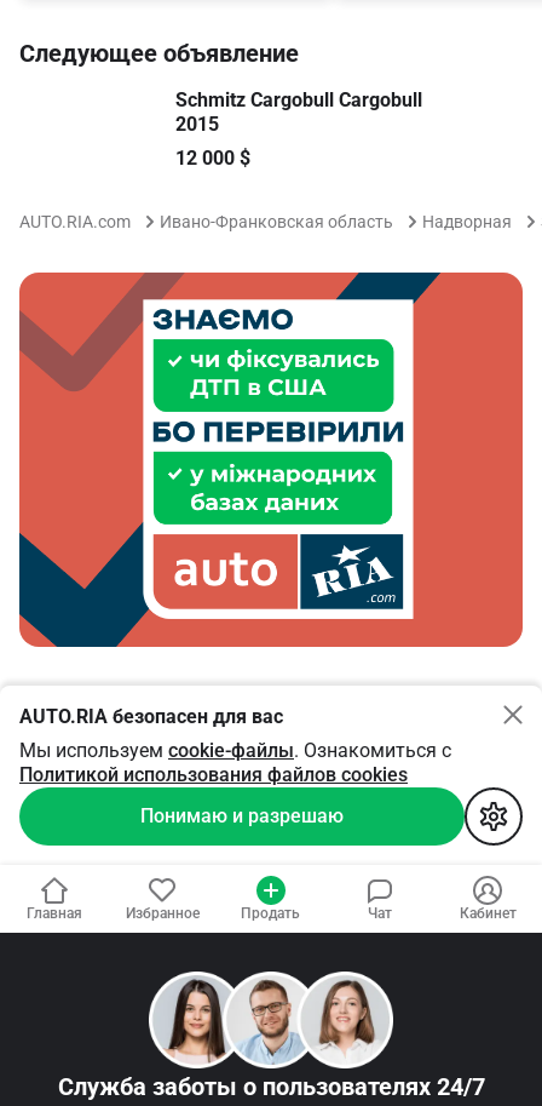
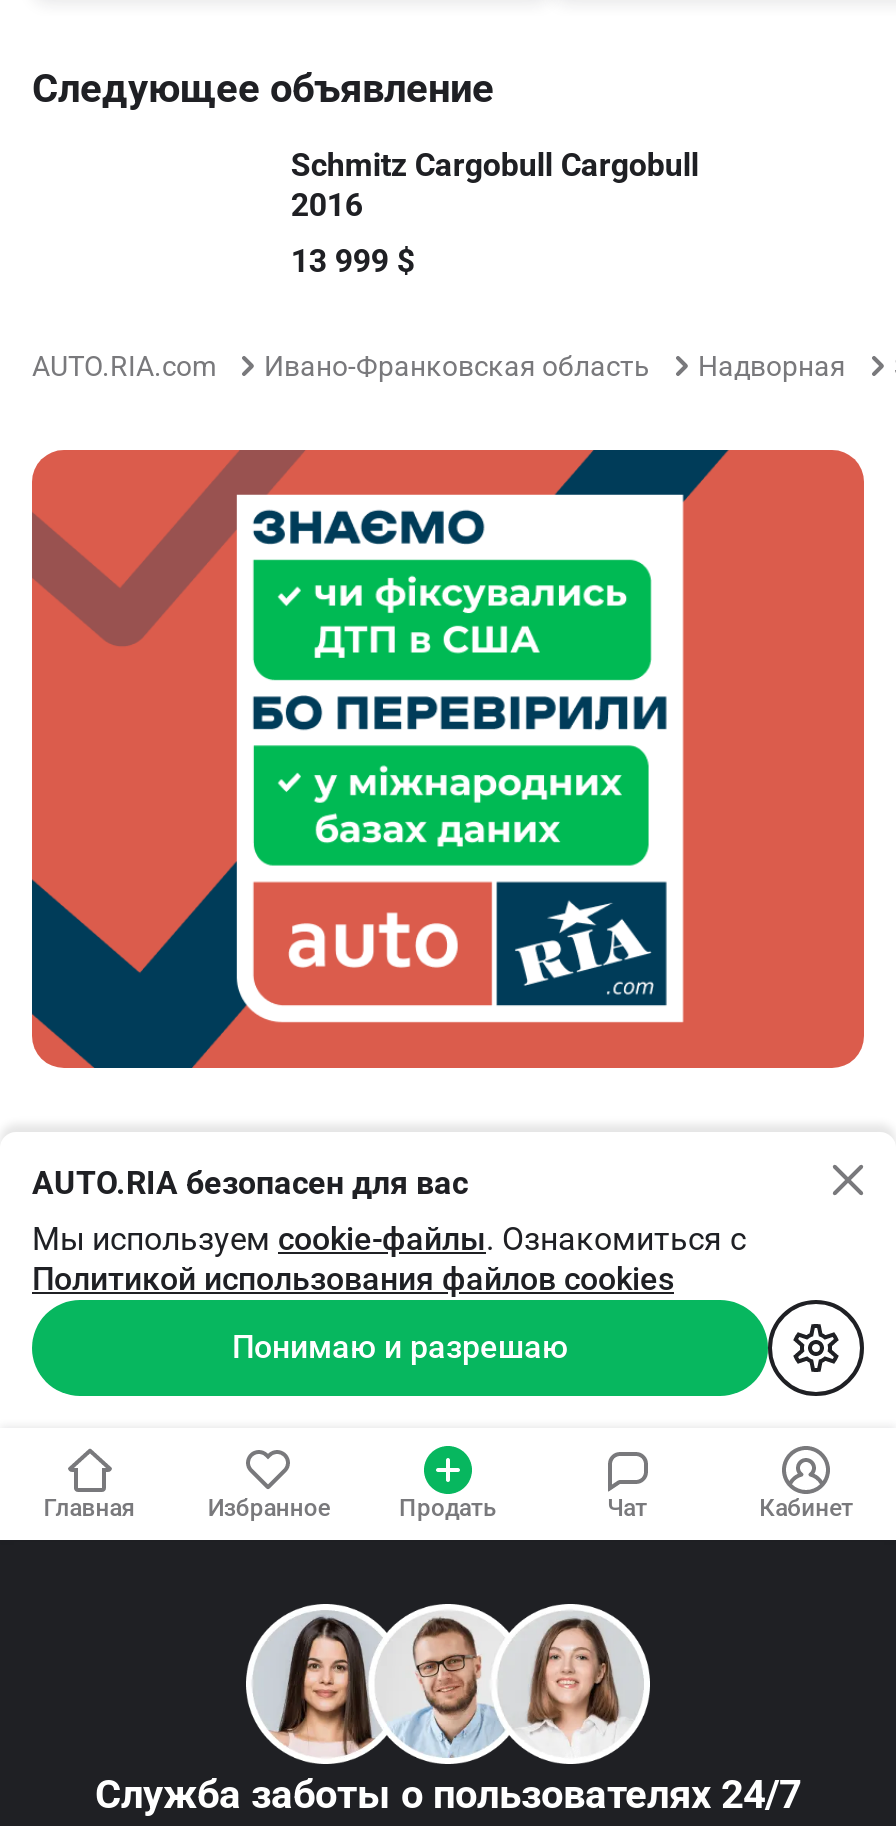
[176,113,219,136] 2015 -> [291,186,363,224] 2016
[176,147,251,170] 12 000 $ -> [291,242,415,280] 13 999 $

